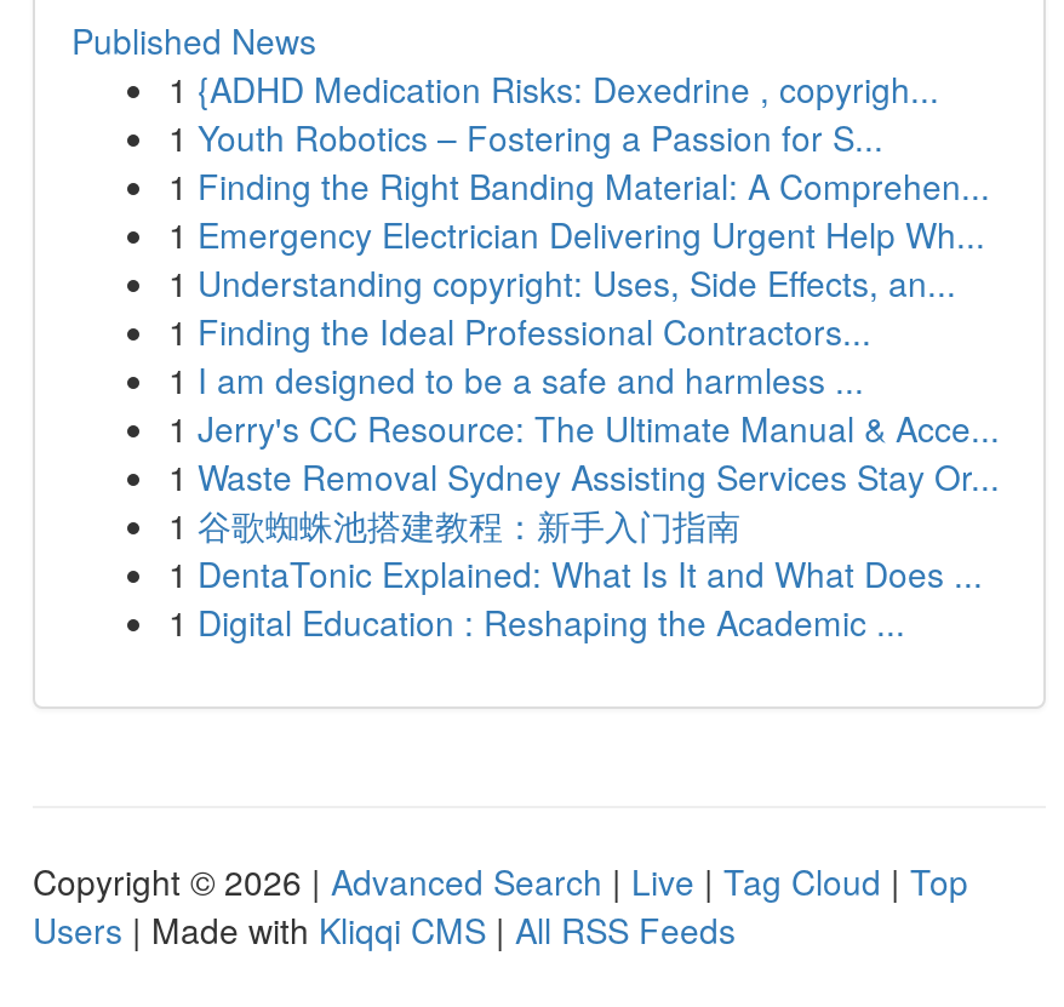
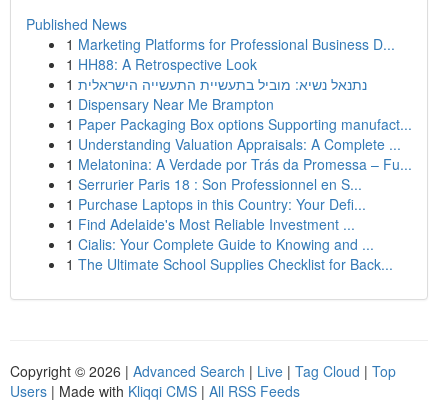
[168,64,1000,646] 1 {ADHD Medication Risks: Dexedrine , copyrigh... | 1 Youth Robotics – Fostering a Passion for S... | 1 Finding the Right Banding Material: A Comprehen... | 1 Emergency Electrician Delivering Urgent Help Wh... | 1 Understanding copyright: Uses, Side Effects, an... | 1 Finding the Ideal Professional Contractors... | 1 I am designed to be a safe and harmless ... | 1 Jerry's CC Resource: The Ultimate Manual & Acce... | 1 Waste Removal Sydney Assisting Services Stay Or... | 1 谷歌蜘蛛池搭建教程：新手入门指南 | 1 DentaTonic Explained: What Is It and What Does ... | 1 Digital Education : Reshaping the Academic ... -> [66,34,412,274] 1 Marketing Platforms for Professional Business D... | 1 HH88: A Retrospective Look | 1 נתנאל נשיא: מוביל בתעשיית התעשייה הישראלית | 1 Dispensary Near Me Brampton | 1 Paper Packaging Box options Supporting manufact... | 1 Understanding Valuation Appraisals: A Complete ... | 1 Melatonina: A Verdade por Trás da Promessa – Fu... | 1 Serrurier Paris 18 : Son Professionnel en S... | 1 Purchase Laptops in this Country: Your Defi... | 1 Find Adelaide's Most Reliable Investment ... | 1 Cialis: Your Complete Guide to Knowing and ... | 1 The Ultimate School Supplies Checklist for Back...

